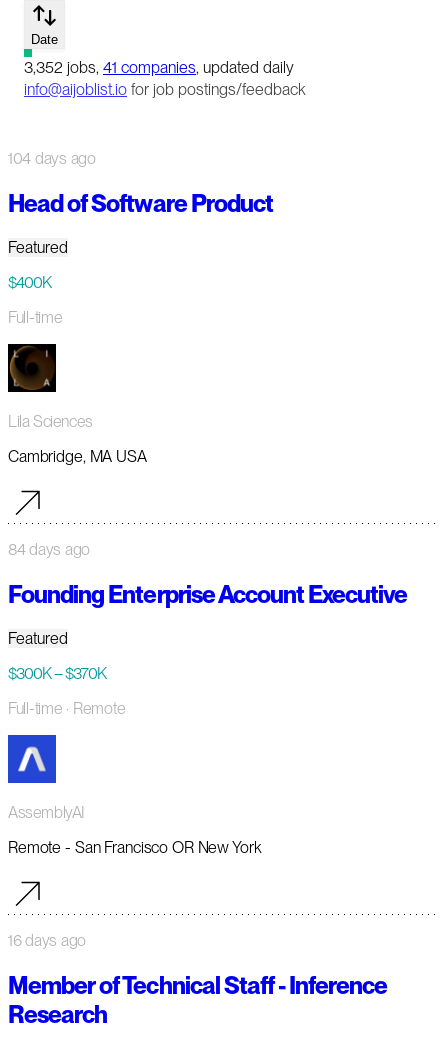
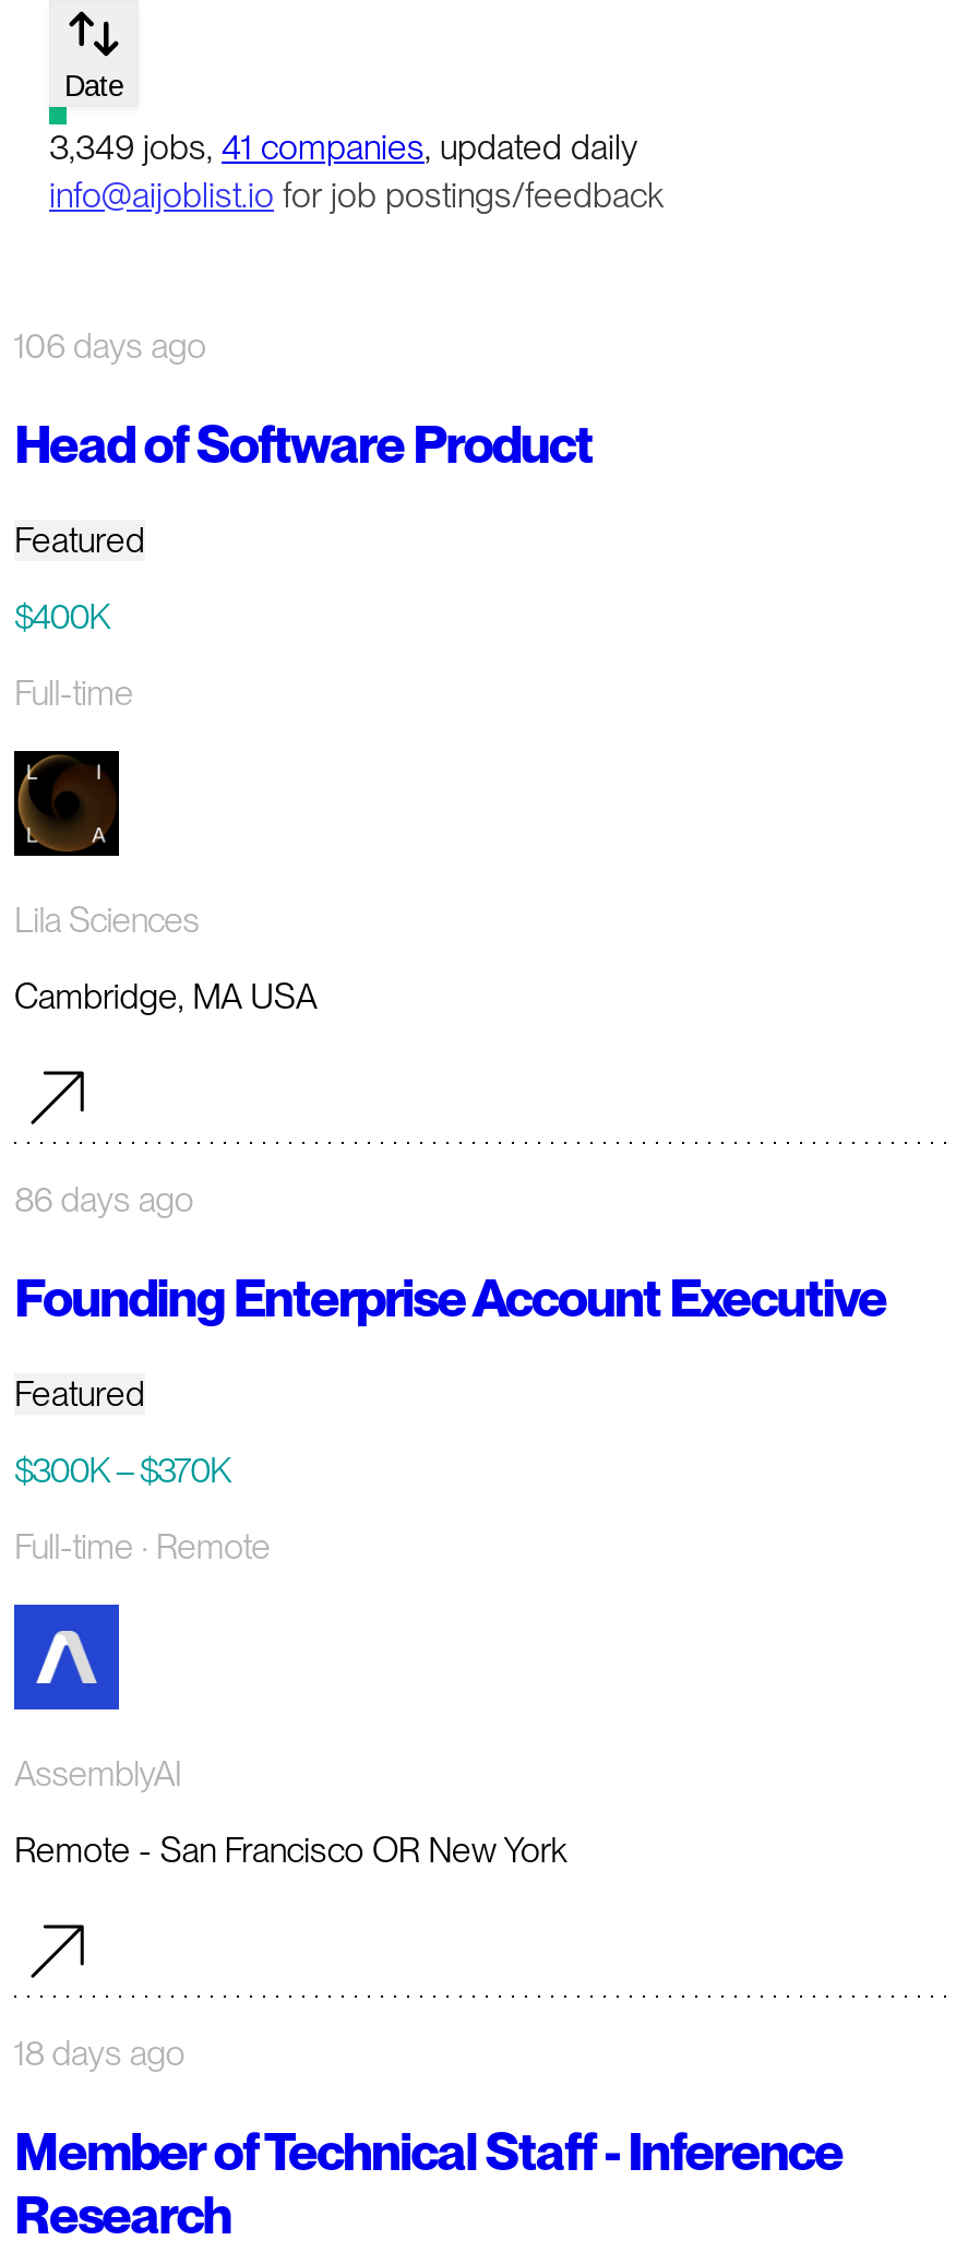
[24,58,294,77] 3,352 jobs, 41 companies, updated daily -> [49,127,638,168] 3,349 jobs, 41 companies, updated daily
[8,149,96,168] 104 days ago -> [14,325,206,367] 106 days ago
[8,540,90,559] 84 days ago -> [14,1179,193,1220] 86 days ago
[8,931,86,950] 16 days ago -> [14,2032,185,2073] 18 days ago

